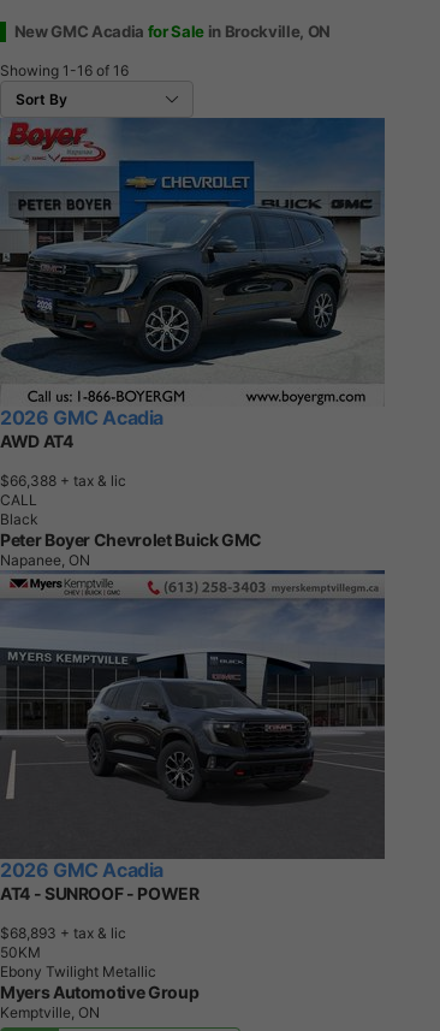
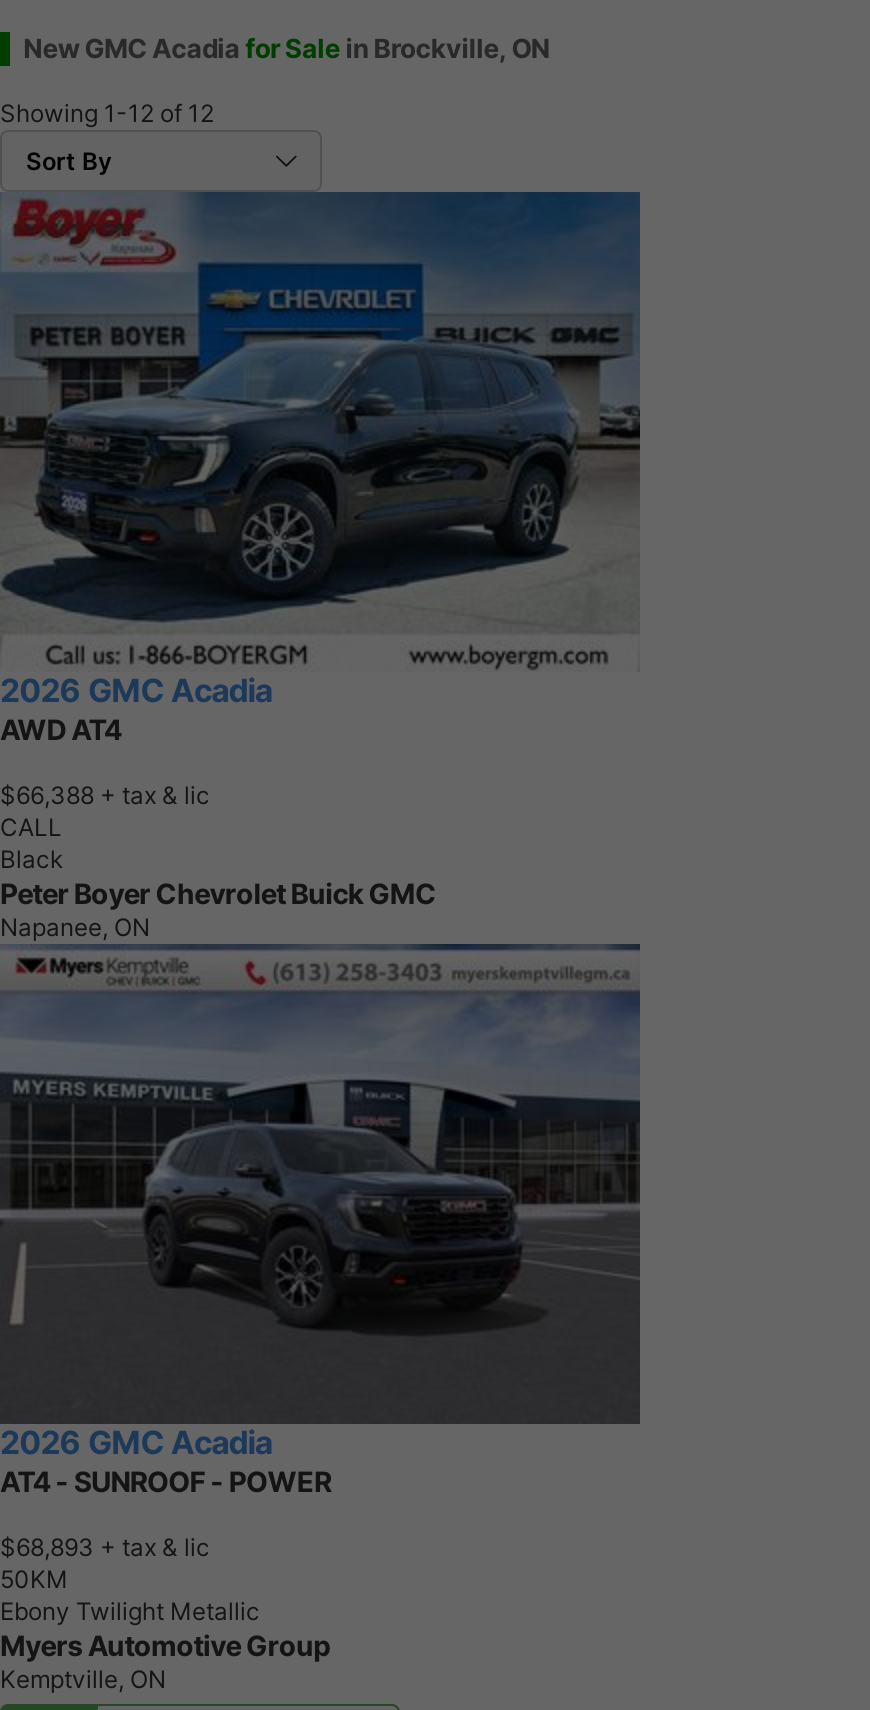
[0,61,129,79] Showing 1-16 of 16 -> [0,98,214,128] Showing 1-12 of 12

